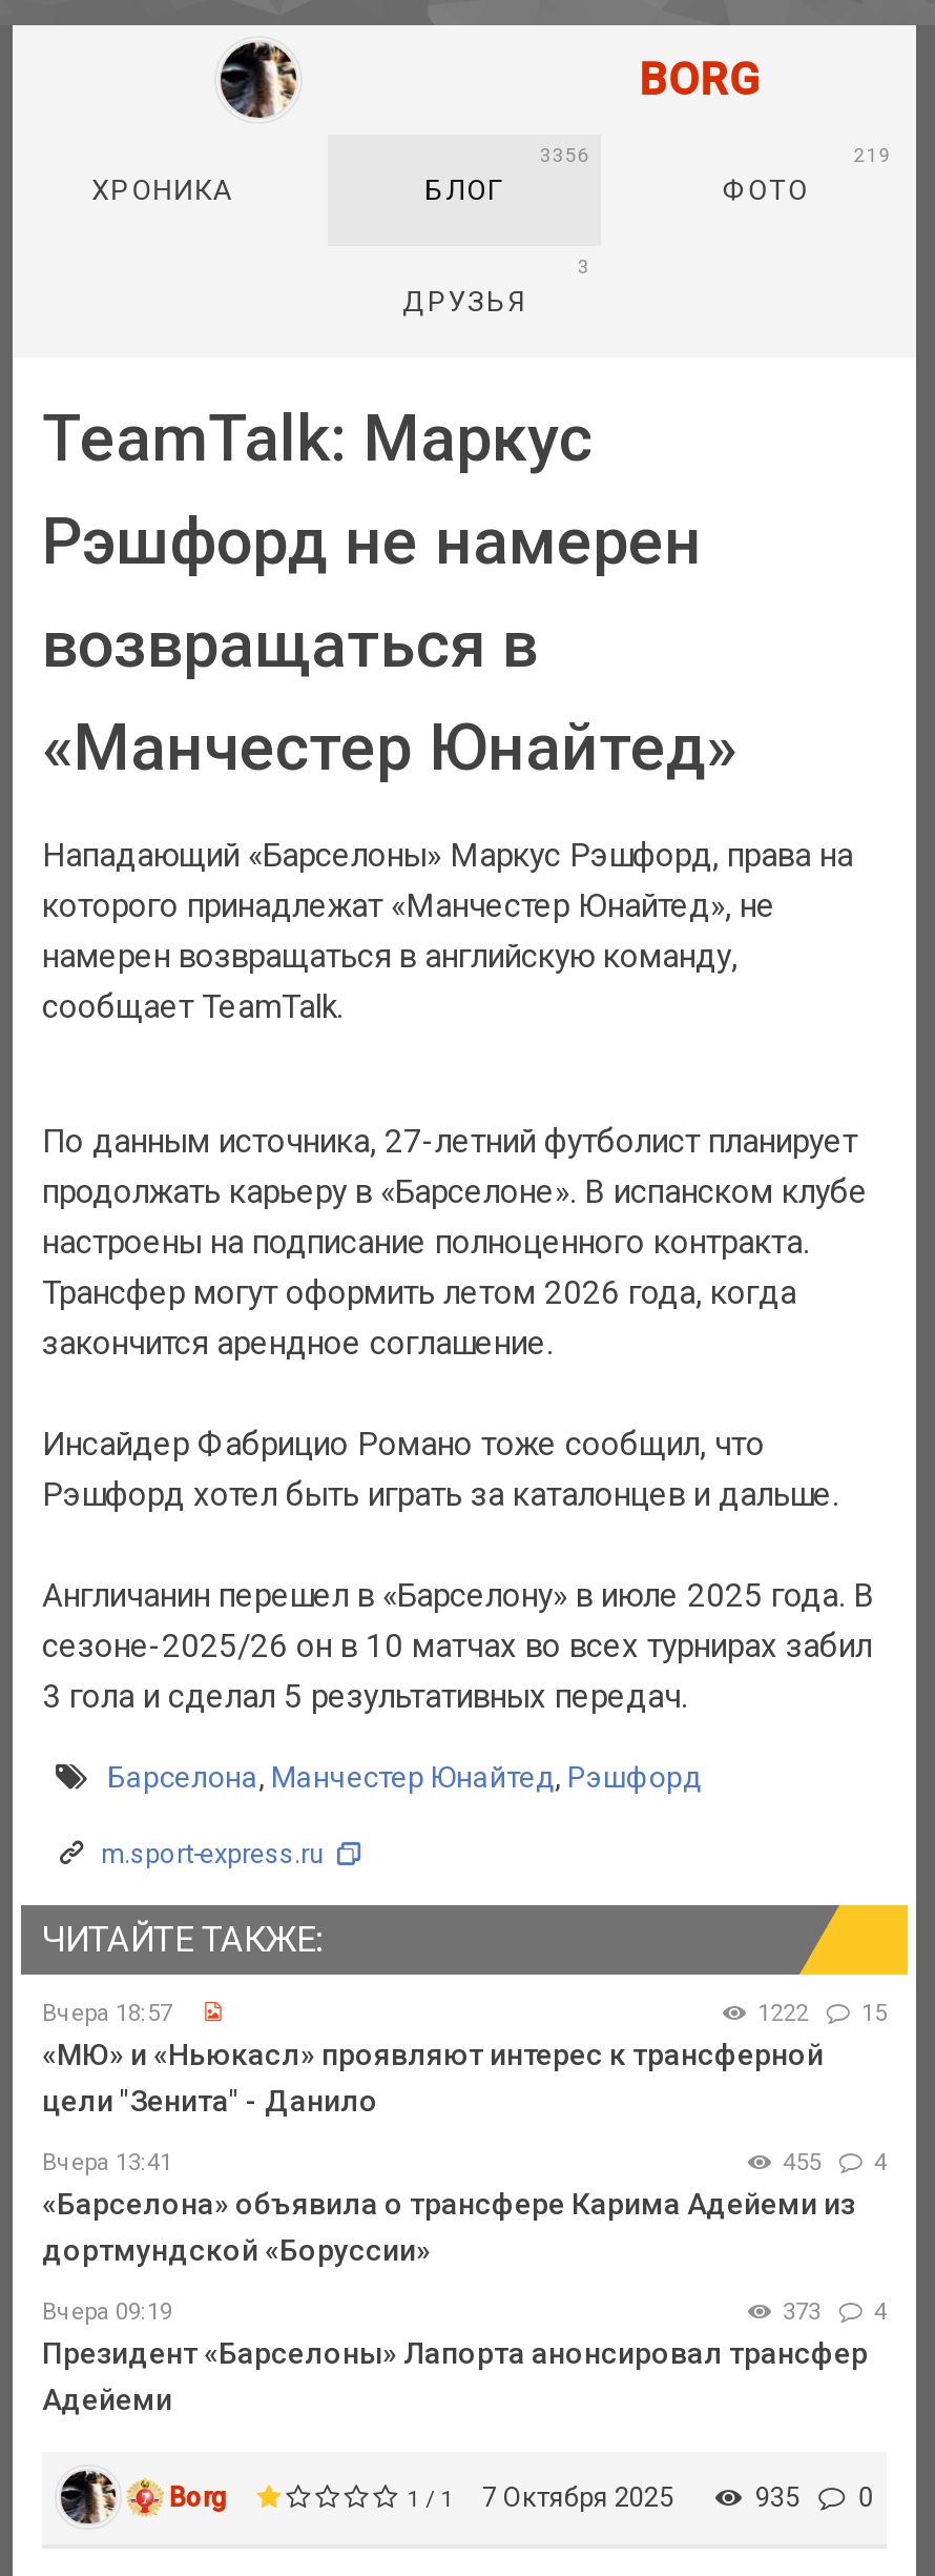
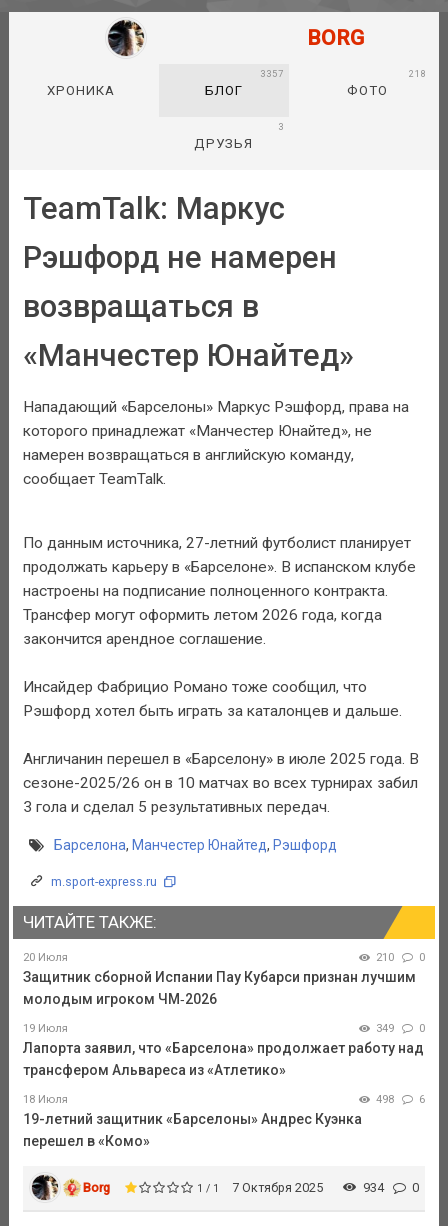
[540,142,590,165] 3356 -> [260,68,284,79] 3357
[853,142,891,165] 219 -> [409,68,427,79] 218
[42,2000,887,2118] Вчера 18:57 | 1222 | 15 | «МЮ» и «Ньюкасл» проявляют интерес к трансферной | цели "Зенита" - Данило -> [23,951,425,1007] 20 Июля | 210 | 0 | Защитник сборной Испании Пау Кубарси признан лучшим | молодым игроком ЧМ‑2026
[42,2149,887,2266] Вчера 13:41 | 455 | 4 | «Барселона» объявила о трансфере Карима Адейеми из | дортмундской «Боруссии» -> [23,1022,425,1078] 19 Июля | 349 | 0 | Лапорта заявил, что «Барселона» продолжает работу над | трансфером Альвареса из «Атлетико»
[42,2298,887,2415] Вчера 09:19 | 373 | 4 | Президент «Барселоны» Лапорта анонсировал трансфер | Адейеми -> [23,1093,425,1149] 18 Июля | 498 | 6 | 19-летний защитник «Барселоны» Андрес Куэнка | перешел в «Комо»
[755,2481,873,2512] 935 0 -> [362,1180,419,1195] 934 0

